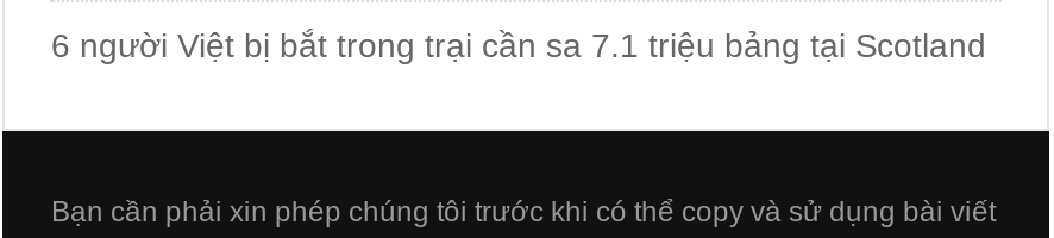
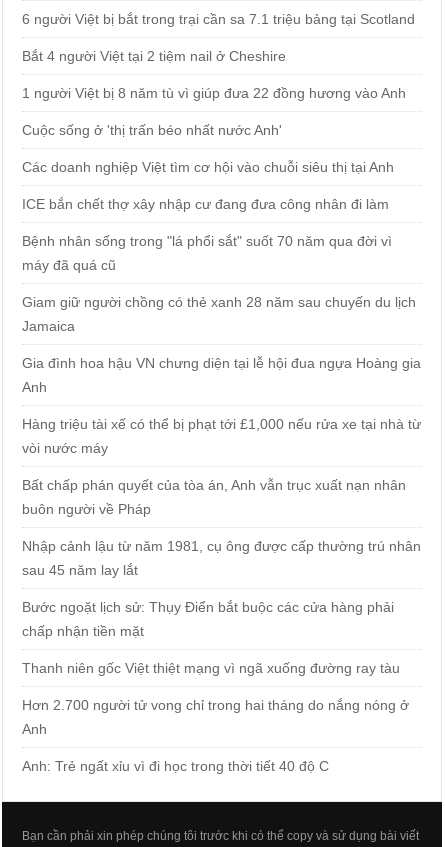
none -> [22,48,421,774] Bắt 4 người Việt tại 2 tiệm nail ở Cheshire | 1 người Việt bị 8 năm tù vì giúp đưa 22 đồng hương vào Anh | Cuộc sống ở 'thị trấn béo nhất nước Anh' | Các doanh nghiệp Việt tìm cơ hội vào chuỗi siêu thị tại Anh | ICE bắn chết thợ xây nhập cư đang đưa công nhân đi làm | Bệnh nhân sống trong "lá phổi sắt" suốt 70 năm qua đời vì | máy đã quá cũ | Giam giữ người chồng có thẻ xanh 28 năm sau chuyến du lịch | Jamaica | Gia đình hoa hậu VN chưng diện tại lễ hội đua ngựa Hoàng gia | Anh | Hàng triệu tài xế có thể bị phạt tới £1,000 nếu rửa xe tại nhà từ | vòi nước máy | Bất chấp phán quyết của tòa án, Anh vẫn trục xuất nạn nhân | buôn người về Pháp | Nhập cảnh lậu từ năm 1981, cụ ông được cấp thường trú nhân | sau 45 năm lay lắt | Bước ngoặt lịch sử: Thụy Điển bắt buộc các cửa hàng phải | chấp nhận tiền mặt | Thanh niên gốc Việt thiệt mạng vì ngã xuống đường ray tàu | Hơn 2.700 người tử vong chỉ trong hai tháng do nắng nóng ở | Anh | Anh: Trẻ ngất xỉu vì đi học trong thời tiết 40 độ C

